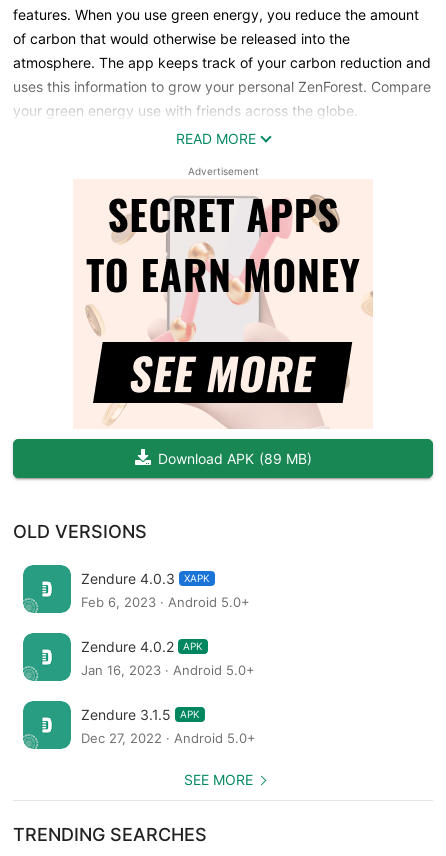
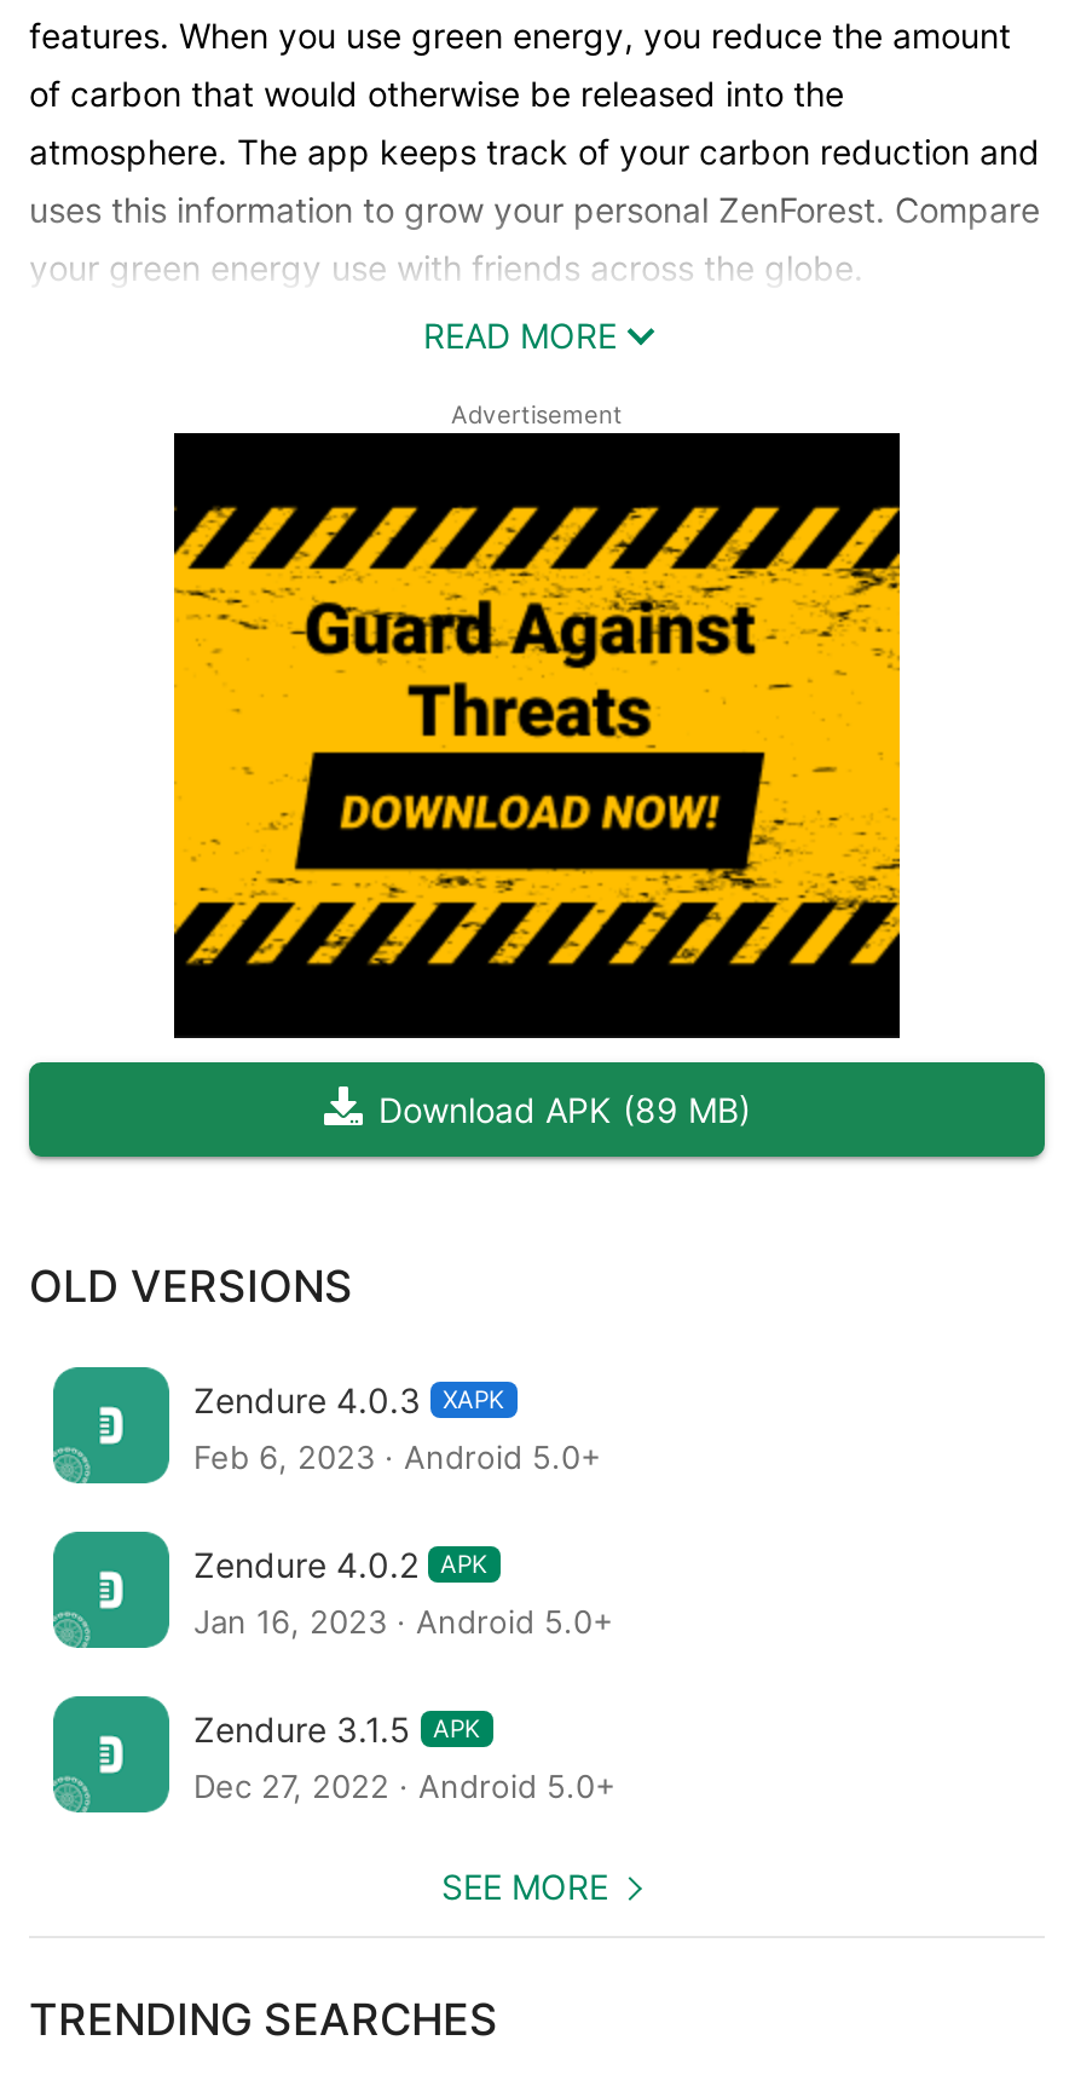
[73,179,373,429] [image] -> [172,431,902,1041] [image]

